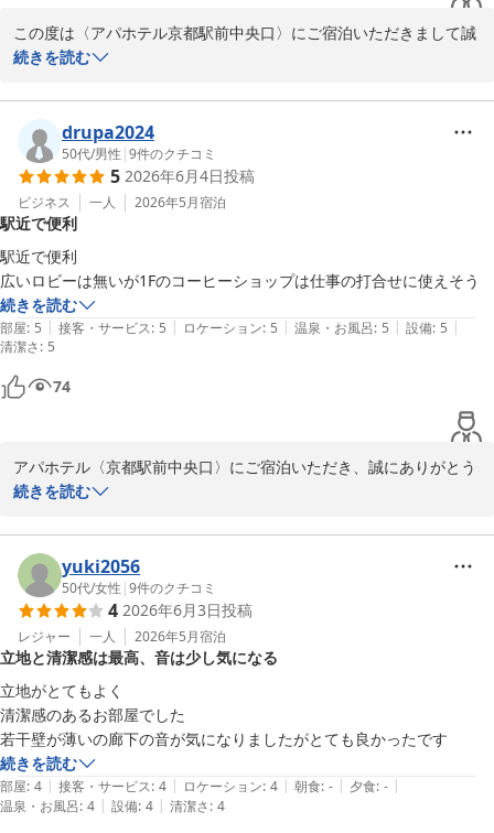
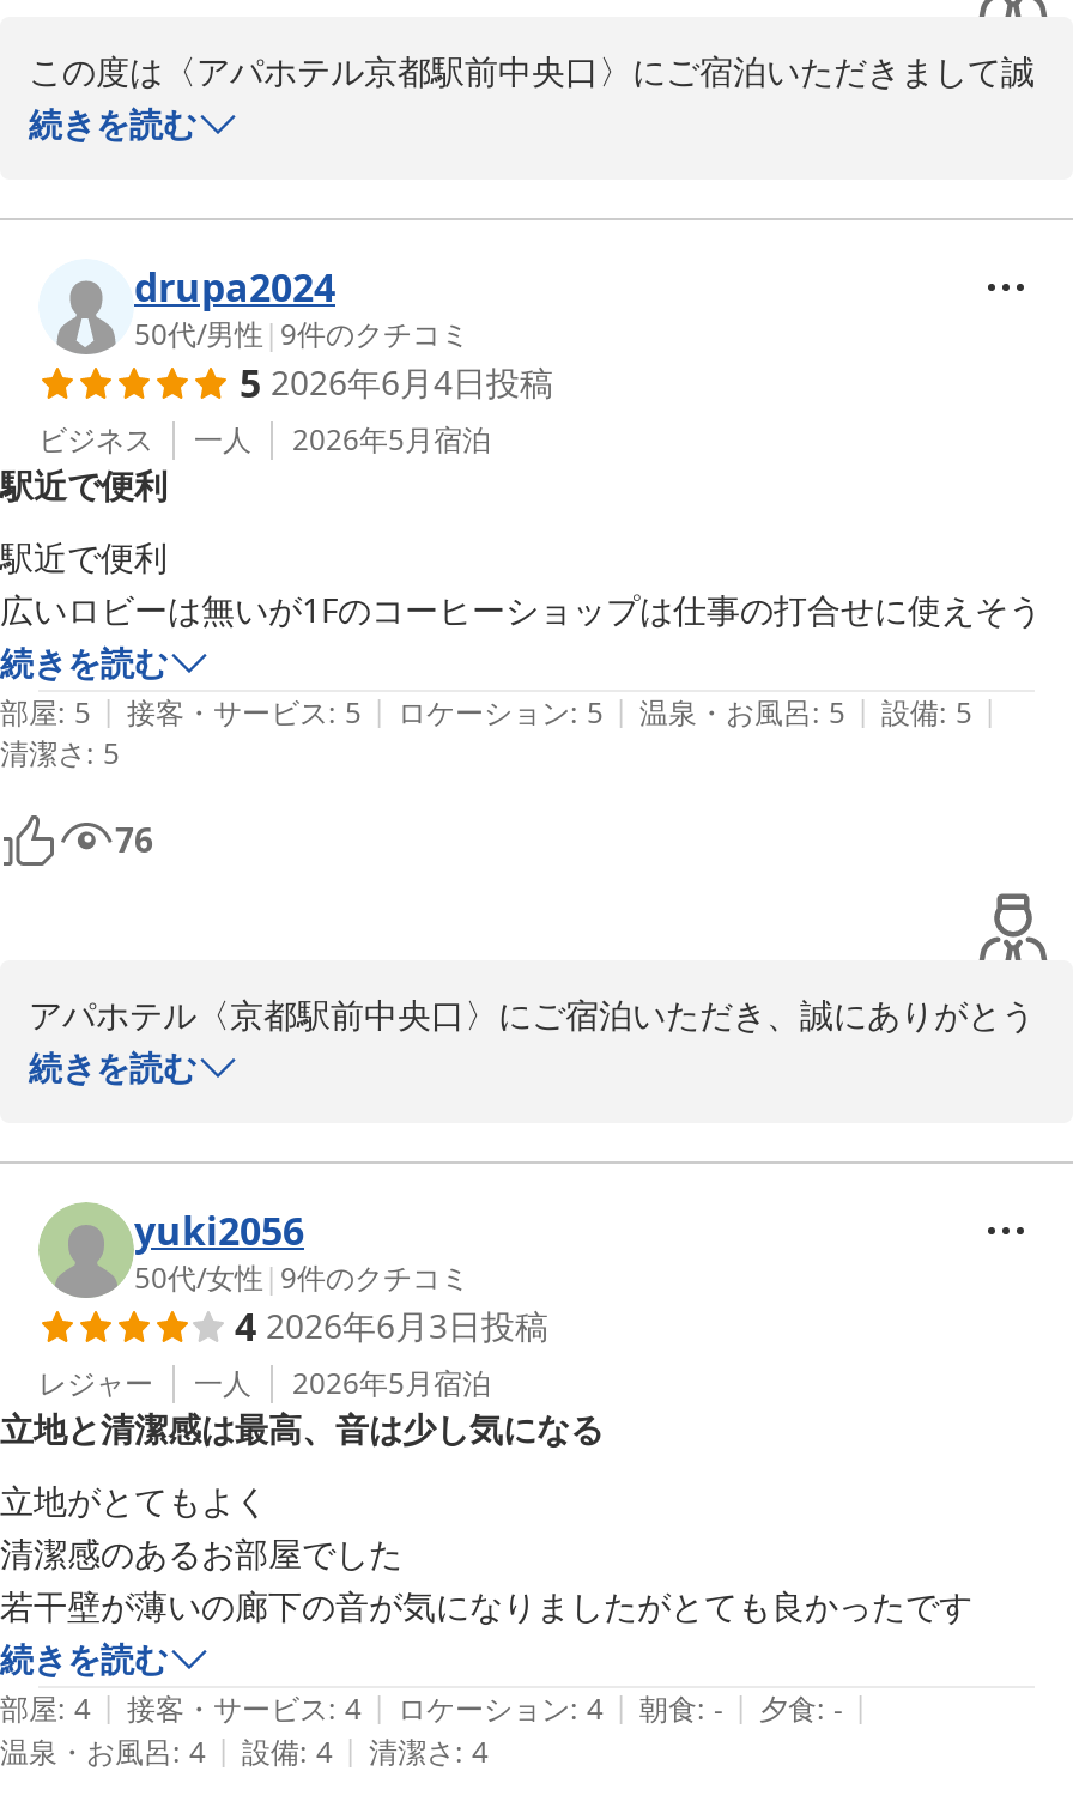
[53,376,71,397] 74 -> [115,817,153,862] 76

